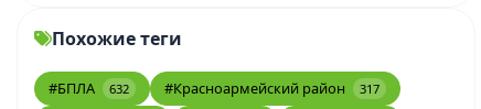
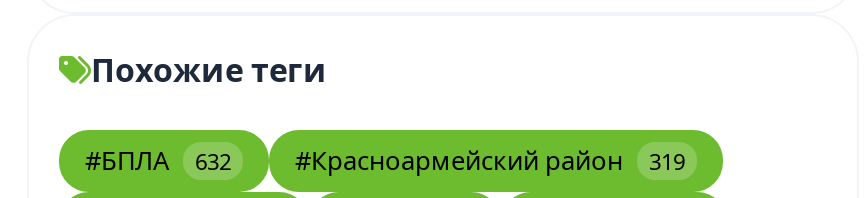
[164,78,380,98] #Красноармейский район 317 -> [295,142,685,178] #Красноармейский район 319

